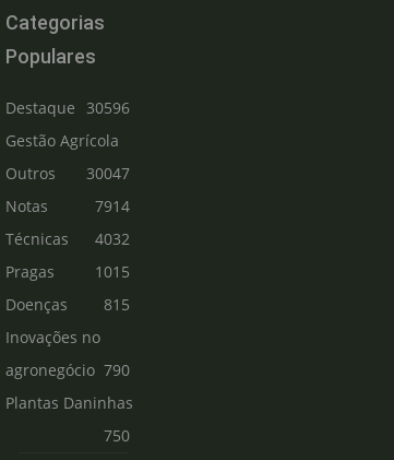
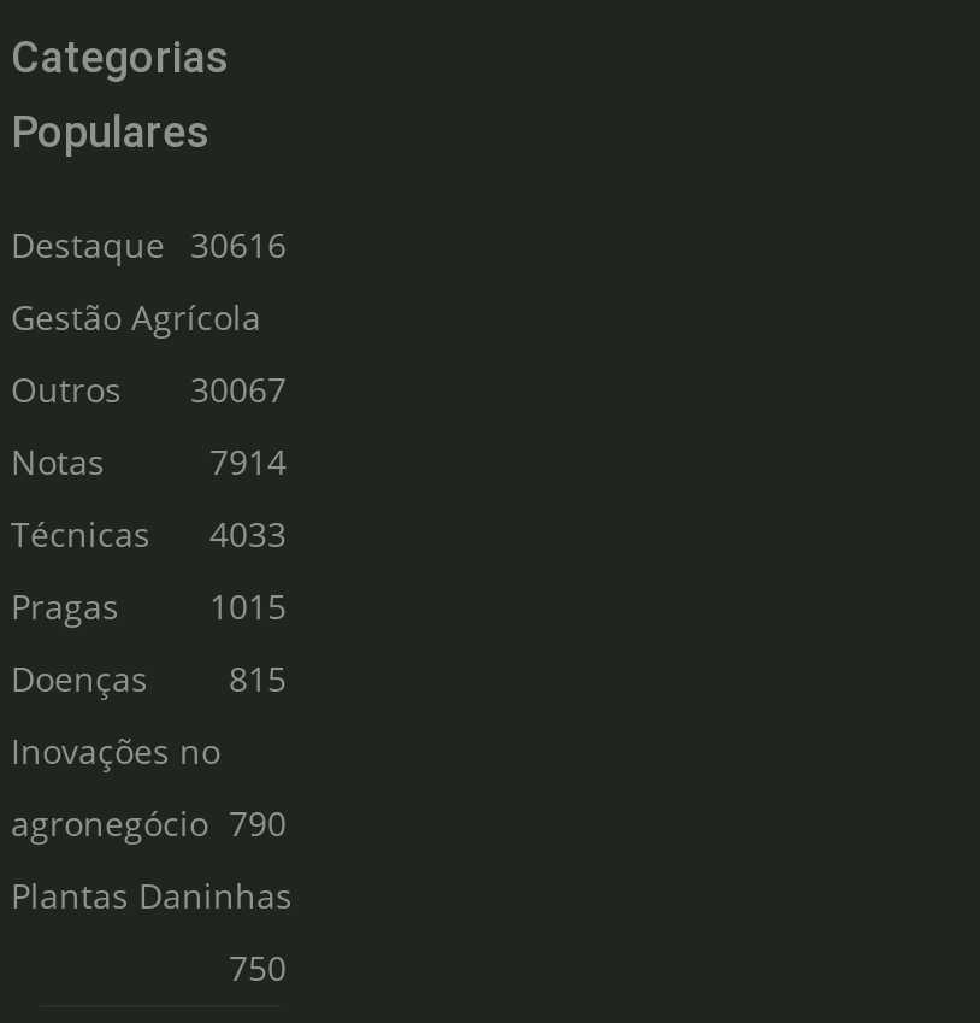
[5,97,130,118] Destaque 30596 -> [11,221,286,267] Destaque 30616
[5,163,130,183] Outros 30047 -> [11,366,286,412] Outros 30067
[5,228,130,249] Técnicas 4032 -> [11,510,286,556] Técnicas 4033

